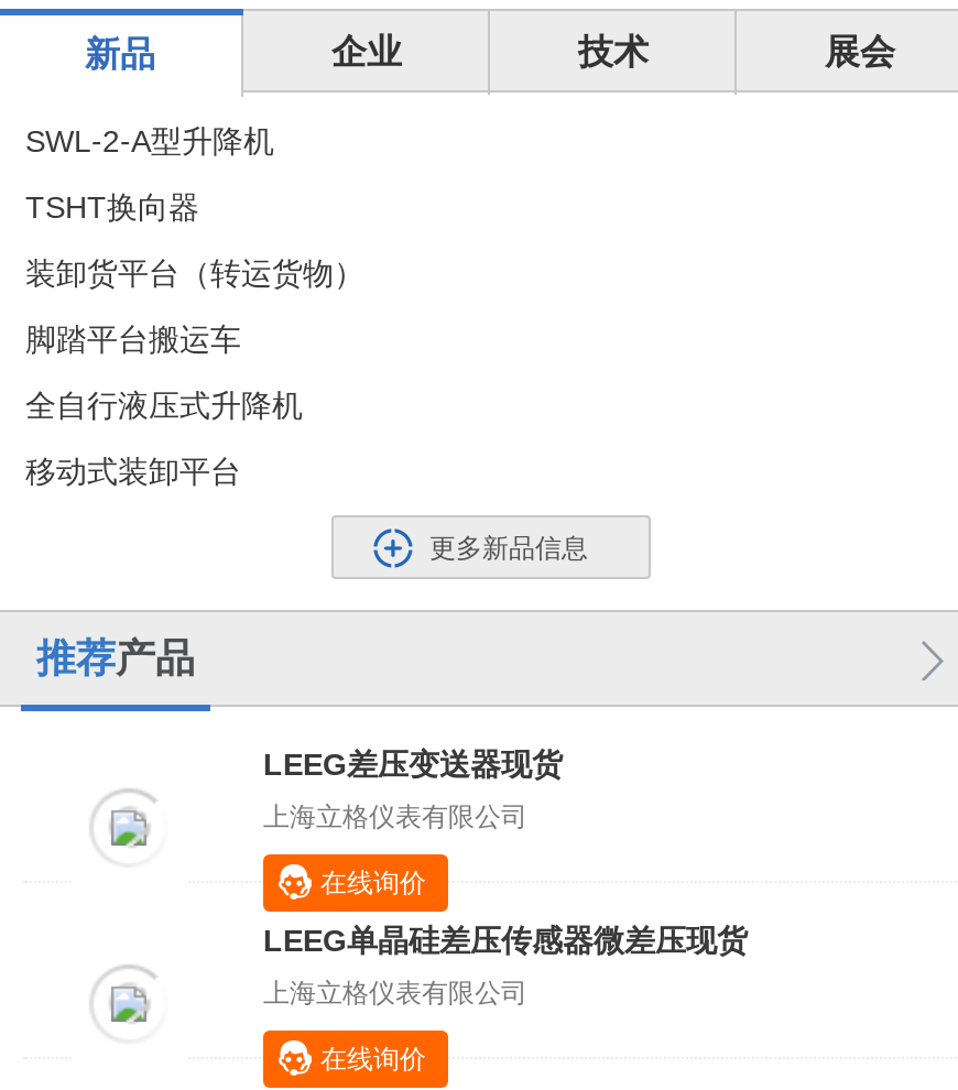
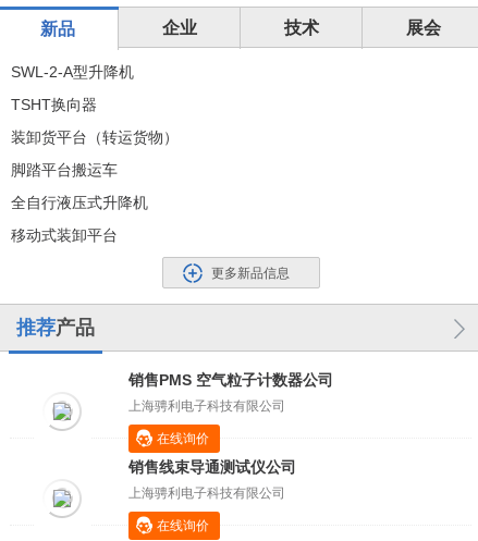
[263,746,563,782] LEEG差压变送器现货 -> [128,371,333,389] 销售PMS 空气粒子计数器公司
[263,802,527,832] 上海立格仪表有限公司 -> [128,398,285,414] 上海骋利电子科技有限公司
[263,923,748,958] LEEG单晶硅差压传感器微差压现货 -> [128,458,296,476] 销售线束导通测试仪公司
[263,978,527,1009] 上海立格仪表有限公司 -> [128,485,285,501] 上海骋利电子科技有限公司

